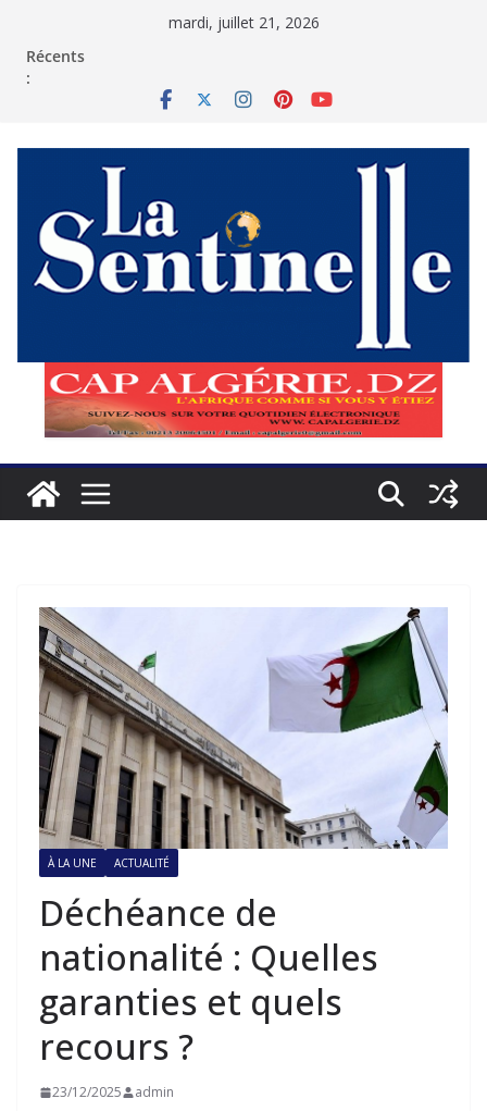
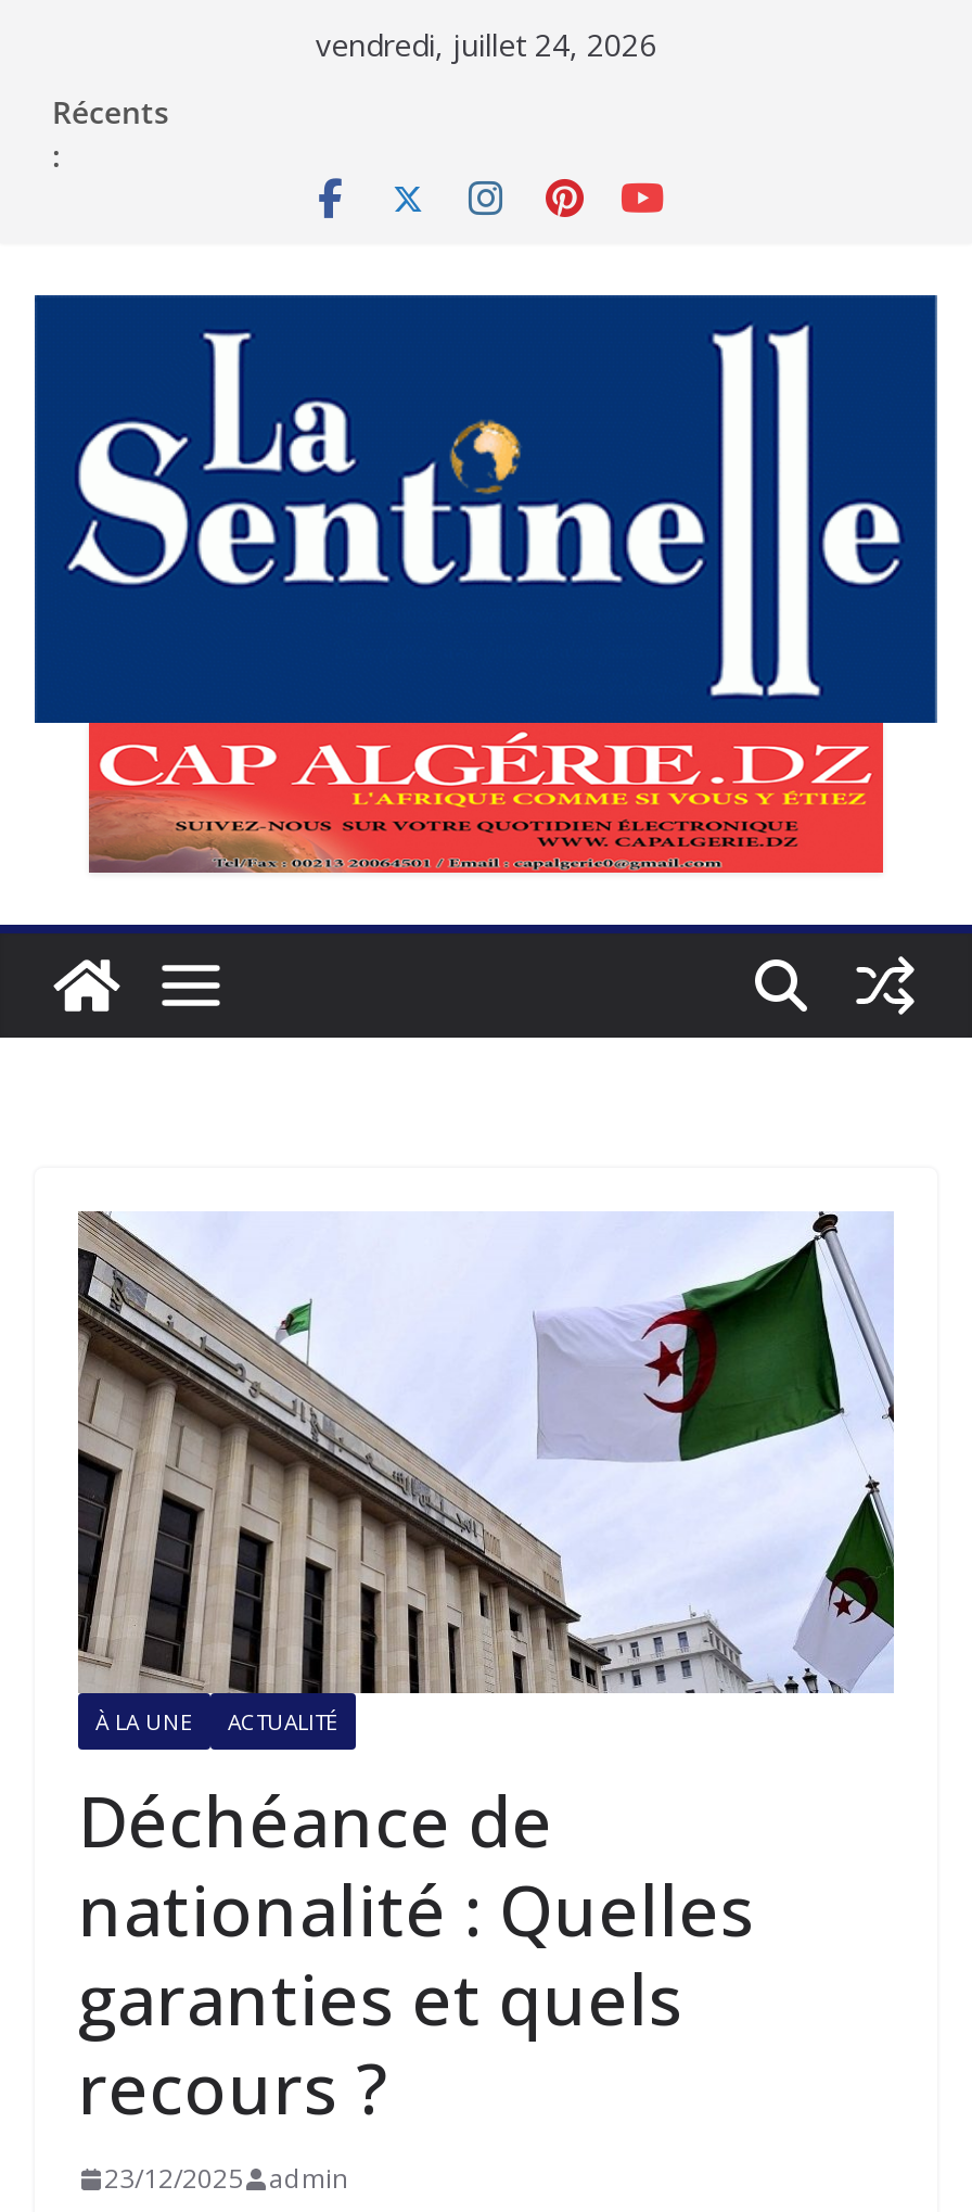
[168,12,319,33] mardi, juillet 21, 2026 -> [316,24,656,65] vendredi, juillet 24, 2026

